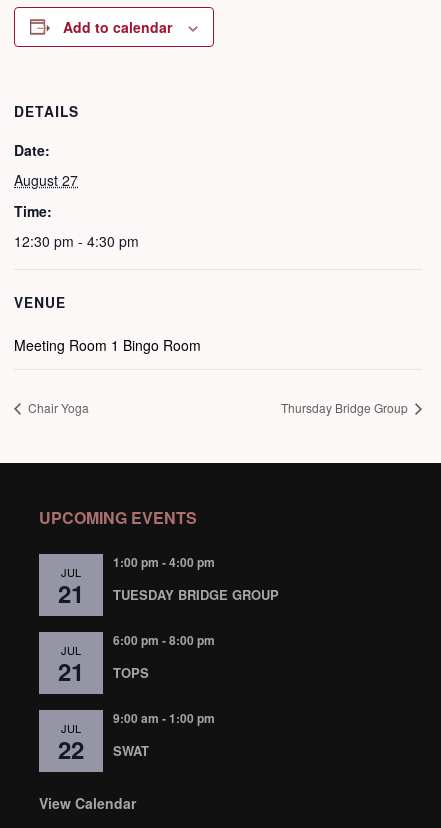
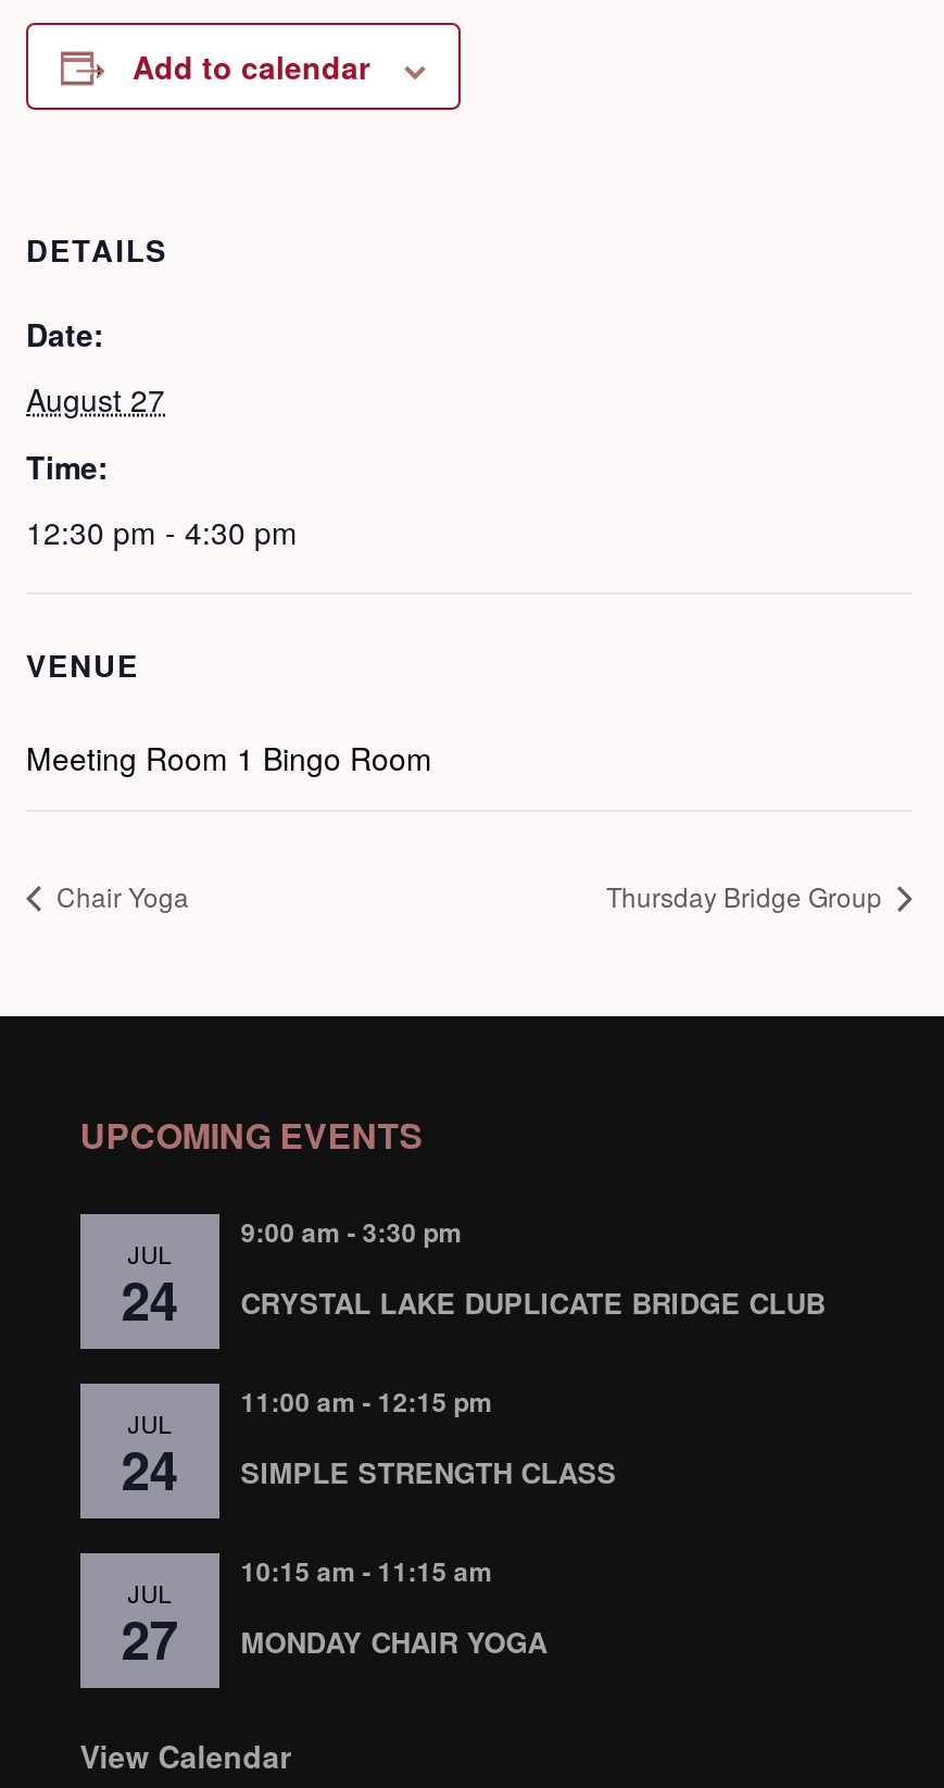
[113,553,215,571] 1:00 pm - 4:00 pm -> [241,1212,462,1251] 9:00 am - 3:30 pm
[58,576,84,610] 21 -> [121,1262,178,1336] 24
[113,585,279,604] TUESDAY BRIDGE GROUP -> [241,1281,825,1323] CRYSTAL LAKE DUPLICATE BRIDGE CLUB
[113,631,215,649] 6:00 pm - 8:00 pm -> [241,1381,493,1420] 11:00 am - 12:15 pm
[58,654,84,688] 21 -> [121,1431,178,1505] 24
[113,663,149,682] TOPS -> [241,1451,617,1492] SIMPLE STRENGTH CLASS
[113,709,215,727] 9:00 am - 1:00 pm -> [241,1551,493,1590] 10:15 am - 11:15 am
[58,732,84,766] 22 -> [121,1601,178,1675] 27
[113,741,149,760] SWAT -> [241,1620,547,1662] MONDAY CHAIR YOGA

